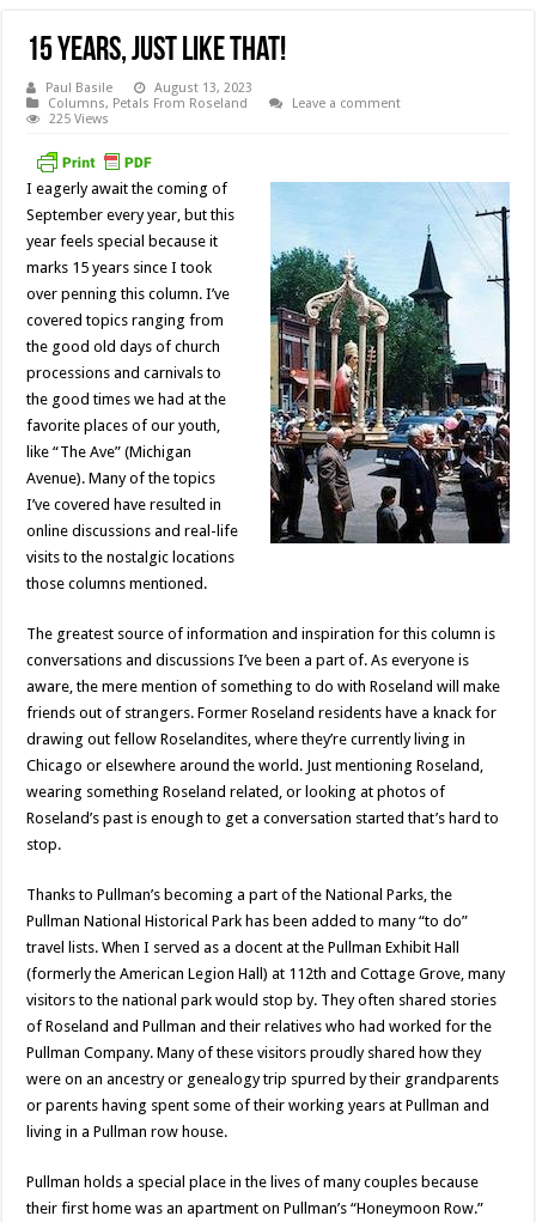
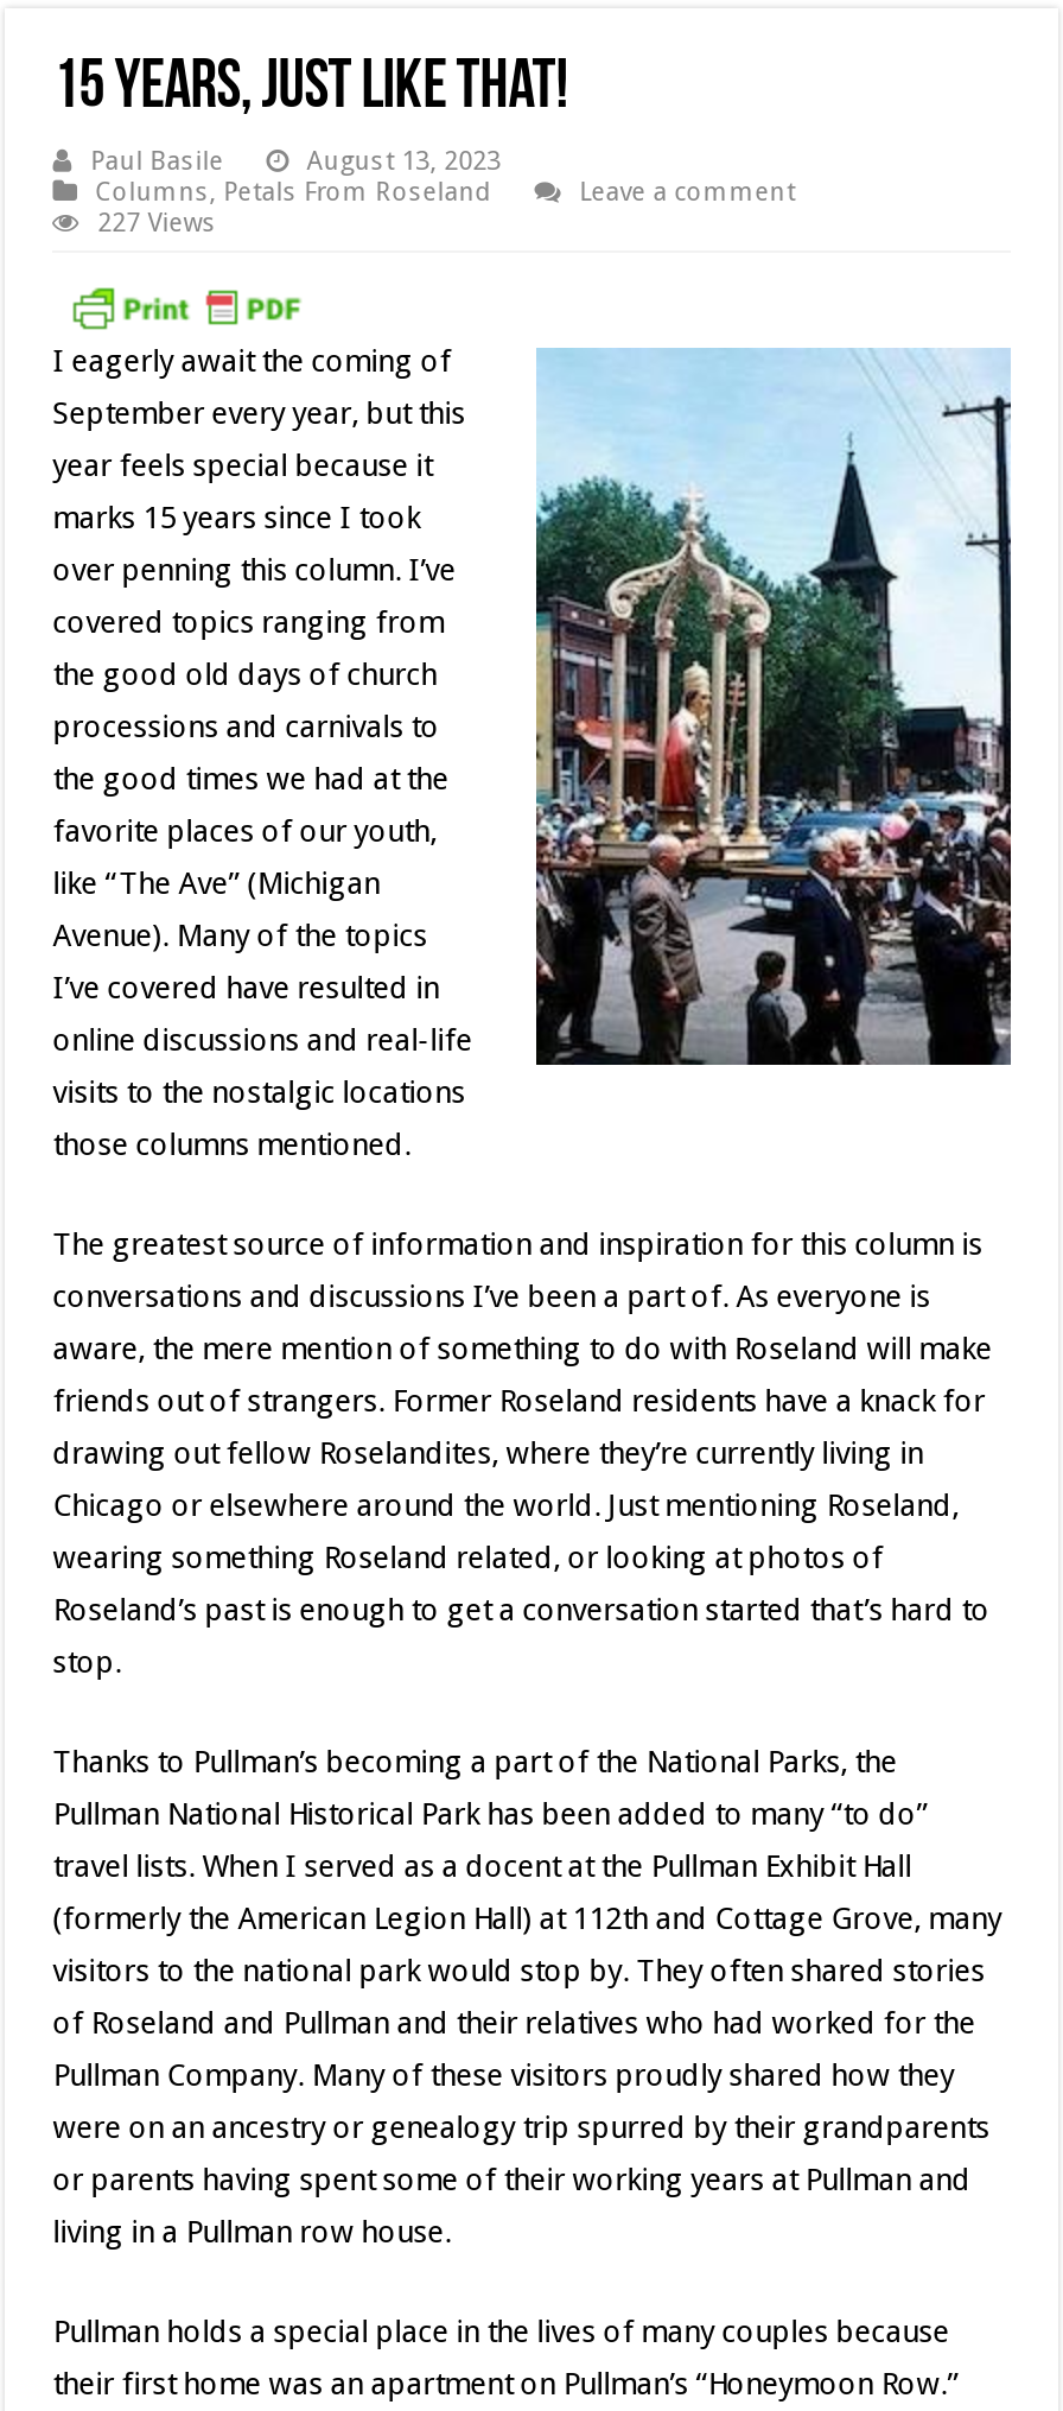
[49,112,109,127] 225 Views -> [98,209,216,240] 227 Views

